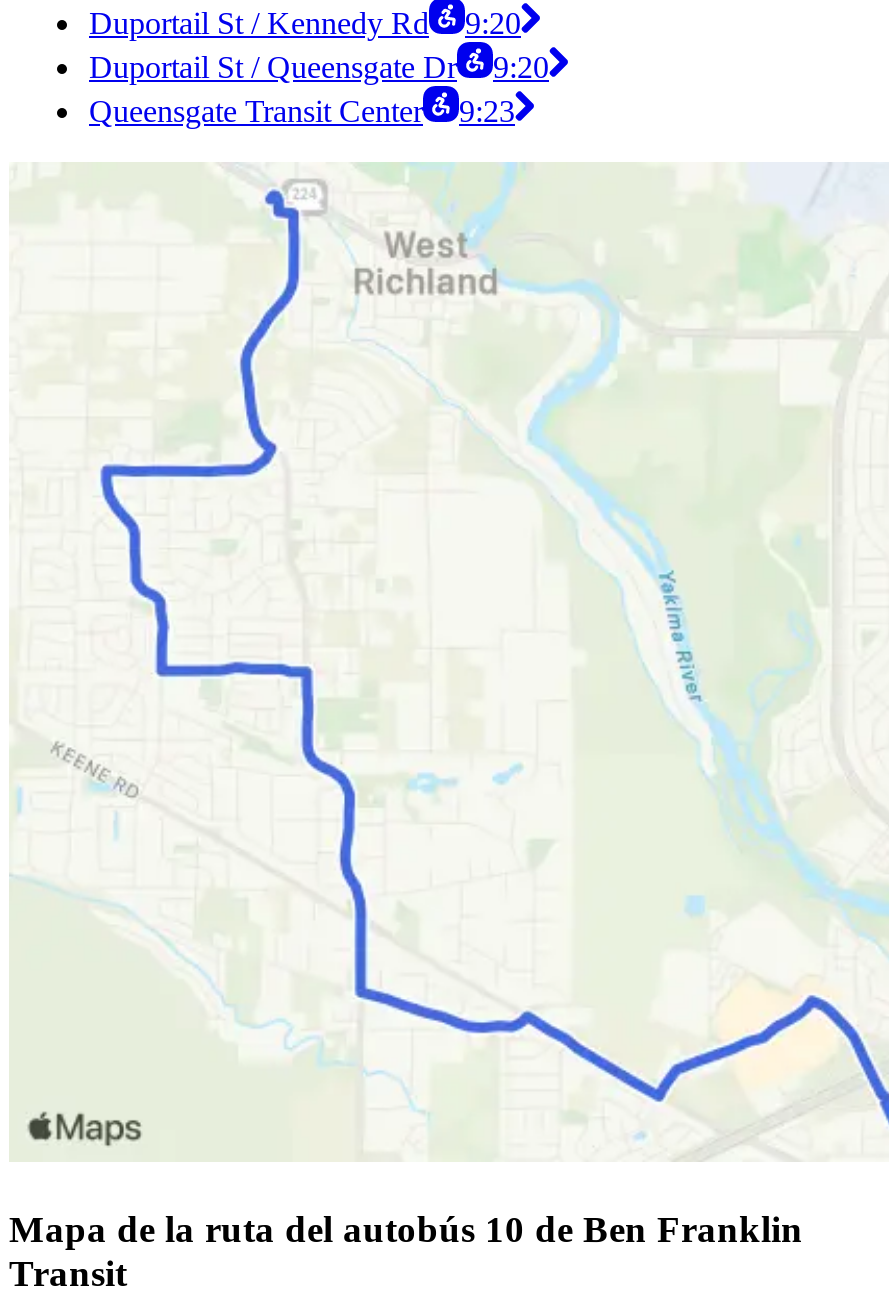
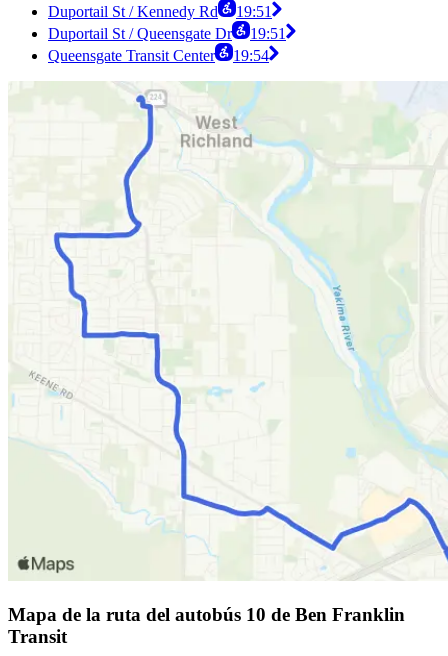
[89,6,521,40] Duportail St / Kennedy Rd 9:20 -> [48,3,272,20] Duportail St / Kennedy Rd 19:51
[89,50,549,84] Duportail St / Queensgate Dr 9:20 -> [48,25,286,42] Duportail St / Queensgate Dr 19:51
[89,94,515,128] Queensgate Transit Center 9:23 -> [48,47,269,64] Queensgate Transit Center 19:54

